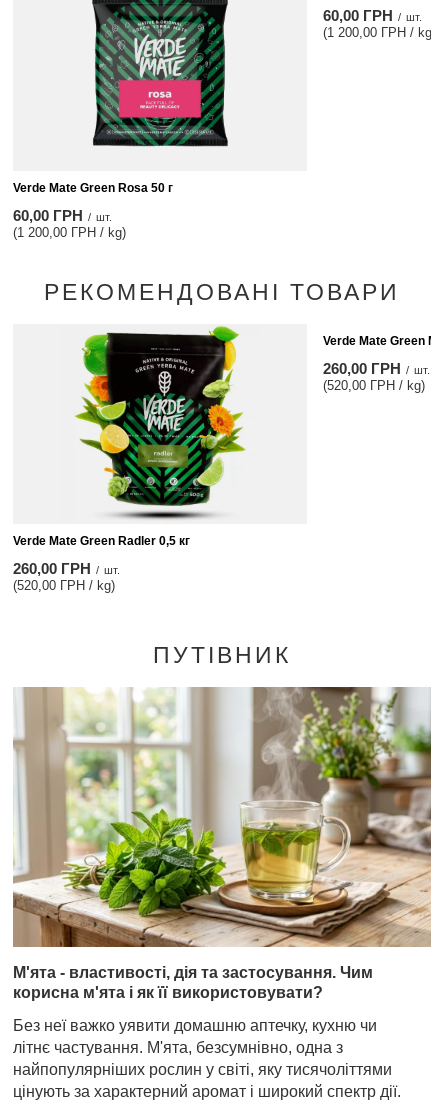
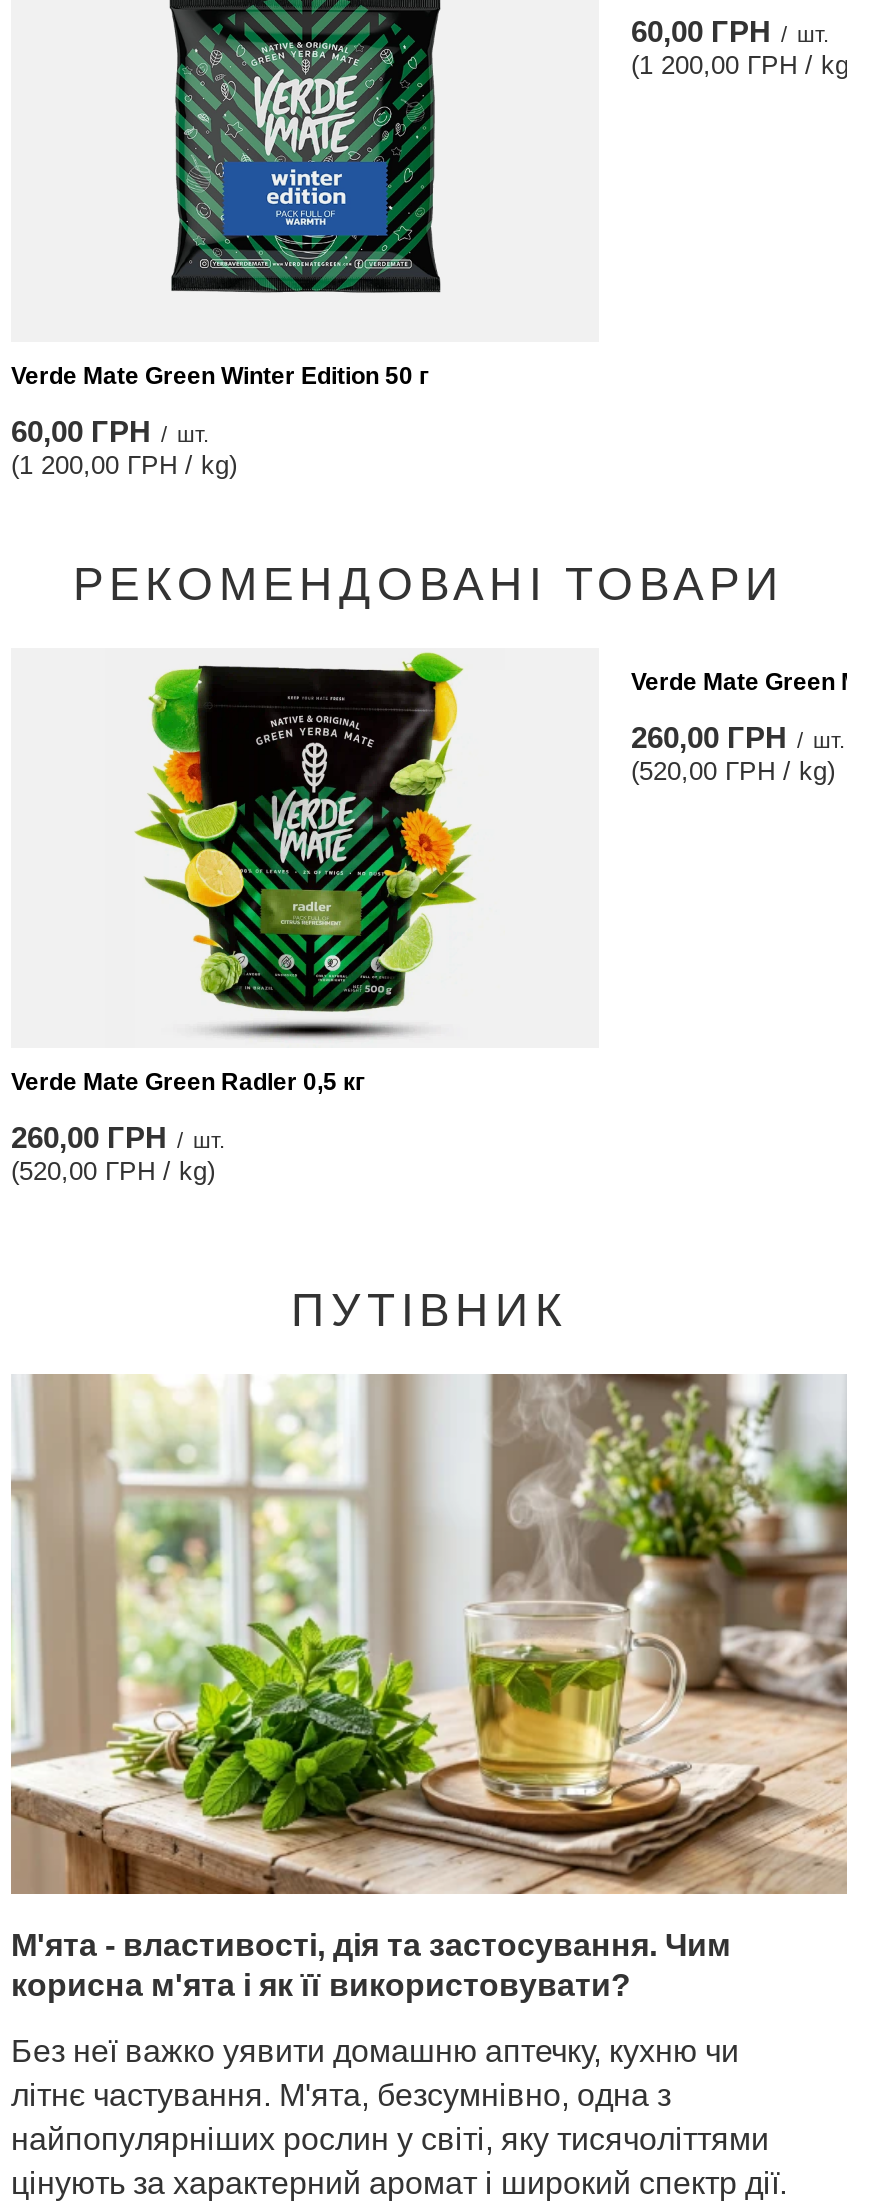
[118,79,202,119] [image] -> [223,160,389,238] [image]
[13,181,173,195] Verde Mate Green Rosa 50 г -> [11,362,429,390] Verde Mate Green Winter Edition 50 г

